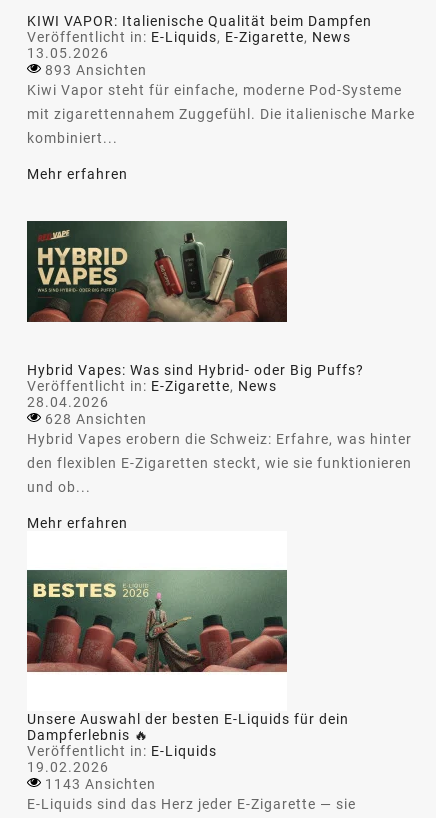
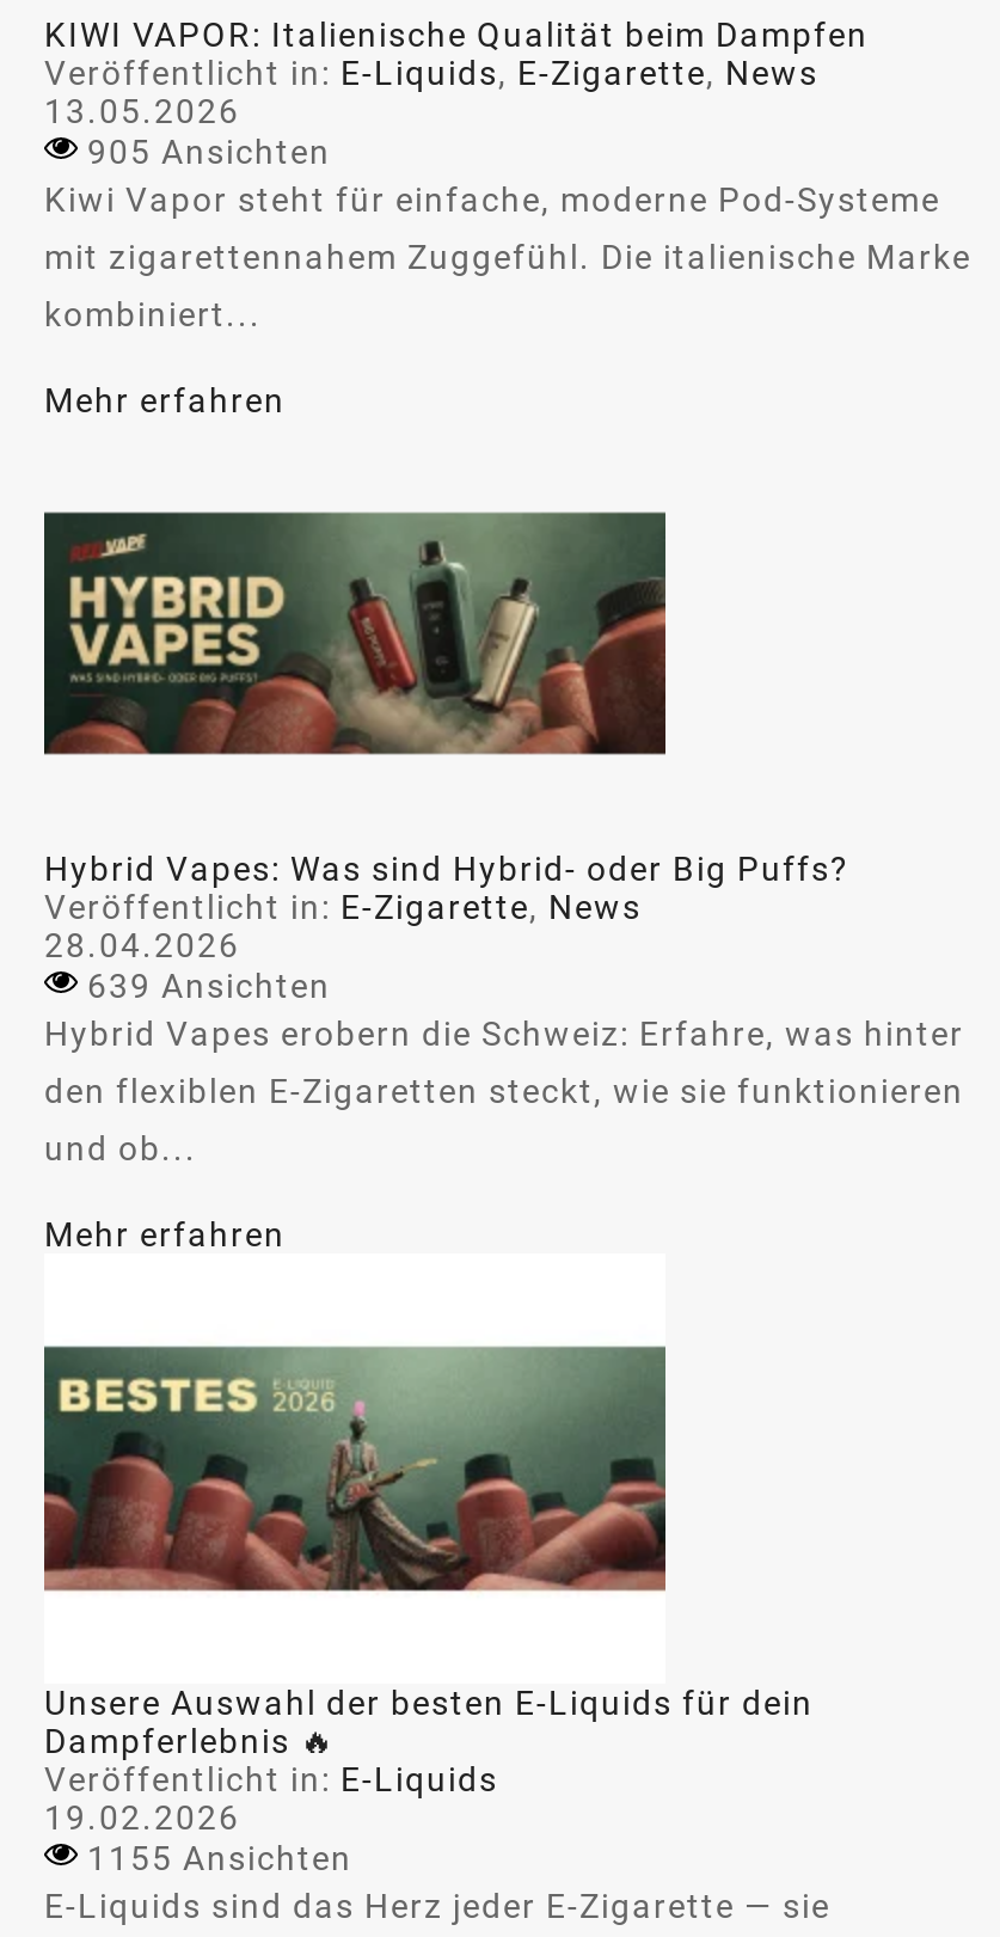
[45,62,147,78] 893 Ansichten -> [87,133,331,171] 905 Ansichten
[45,411,147,427] 628 Ansichten -> [87,967,331,1005] 639 Ansichten
[45,776,156,792] 1143 Ansichten -> [87,1839,352,1877] 1155 Ansichten

